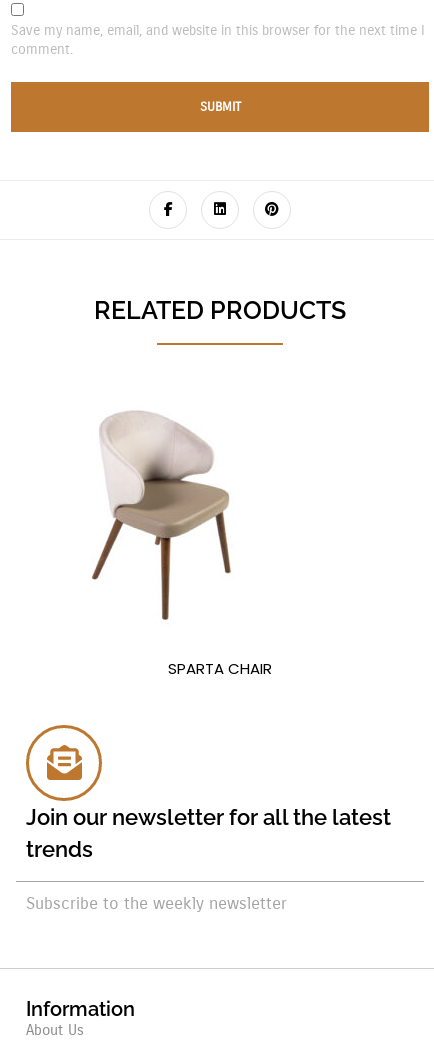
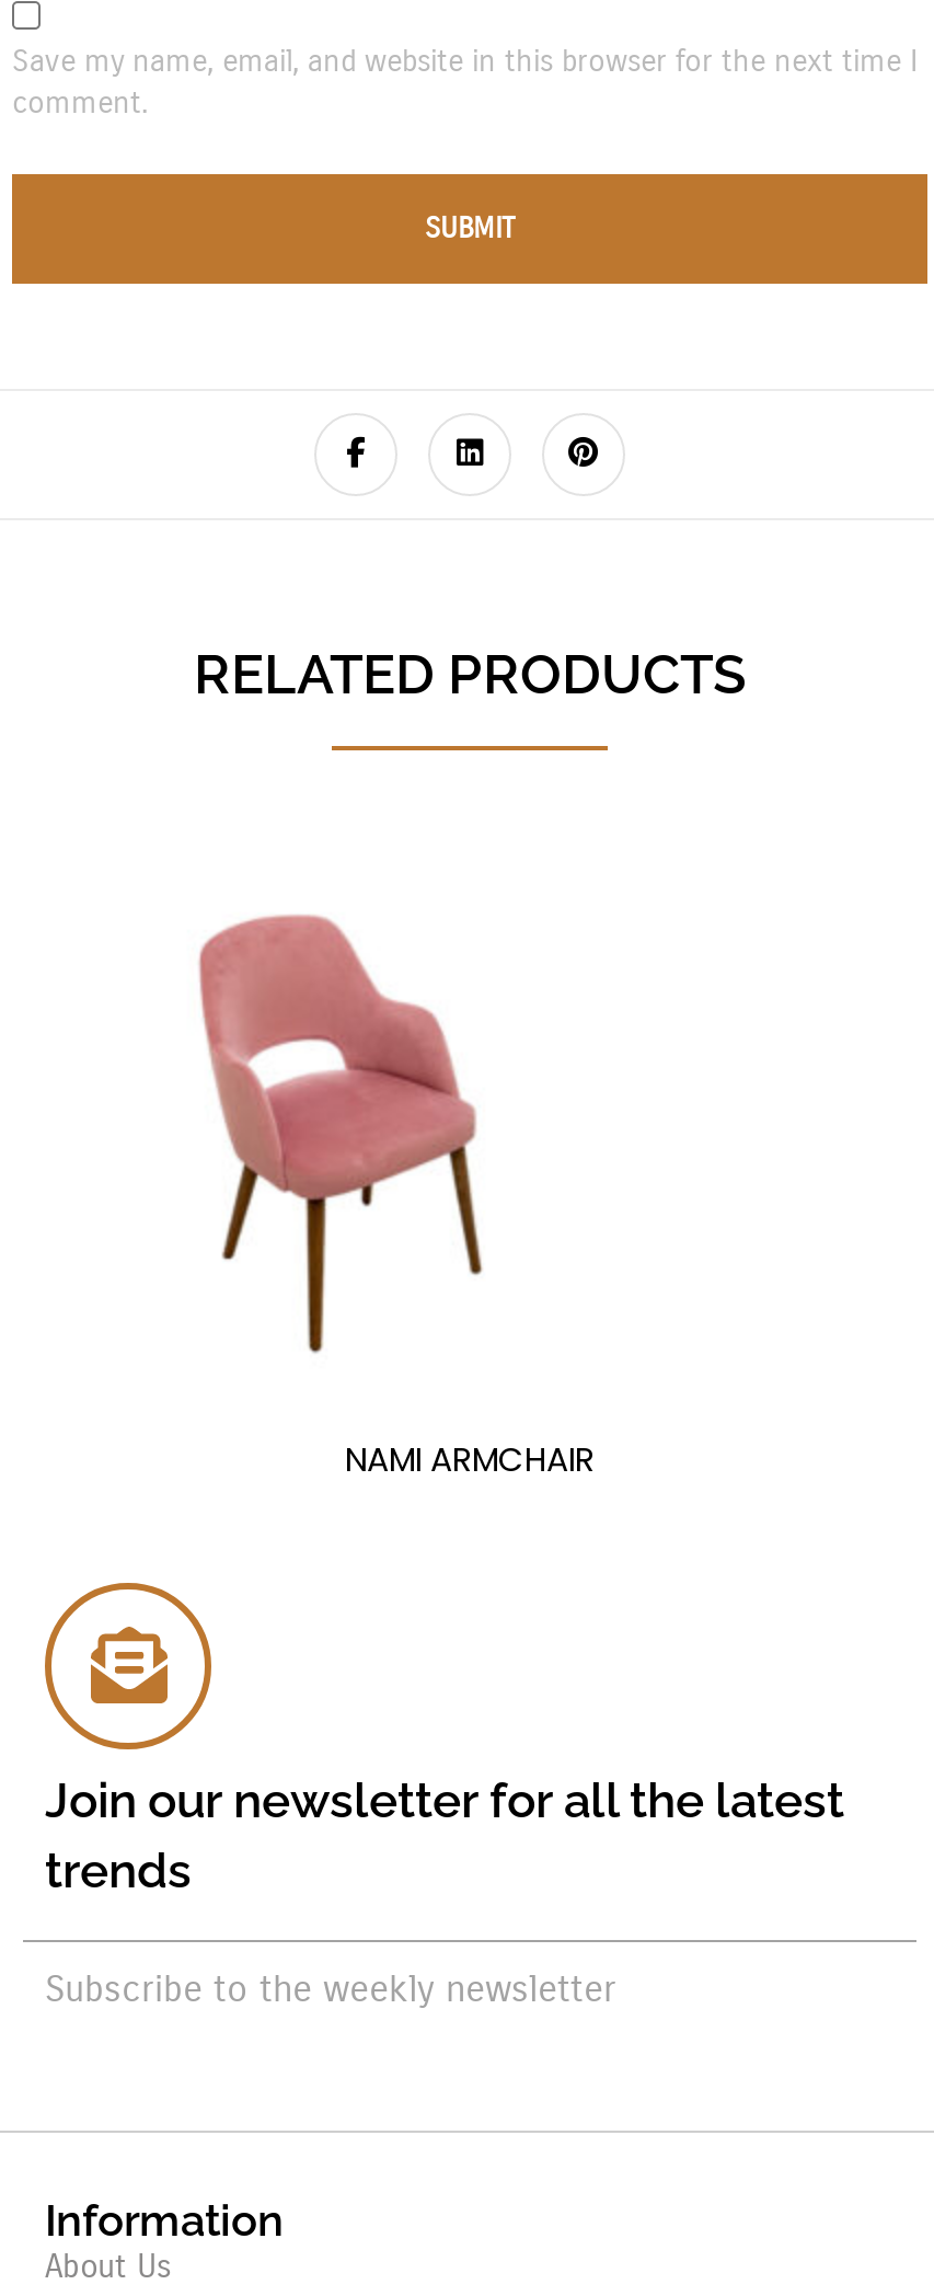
[91,414,272,678] [image] | SPARTA CHAIR -> [196,917,595,1481] [image] | NAMI ARMCHAIR

